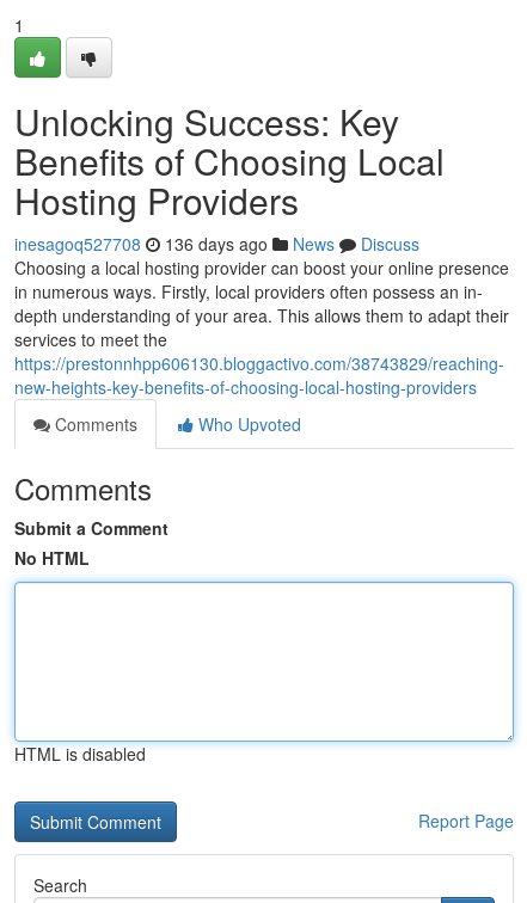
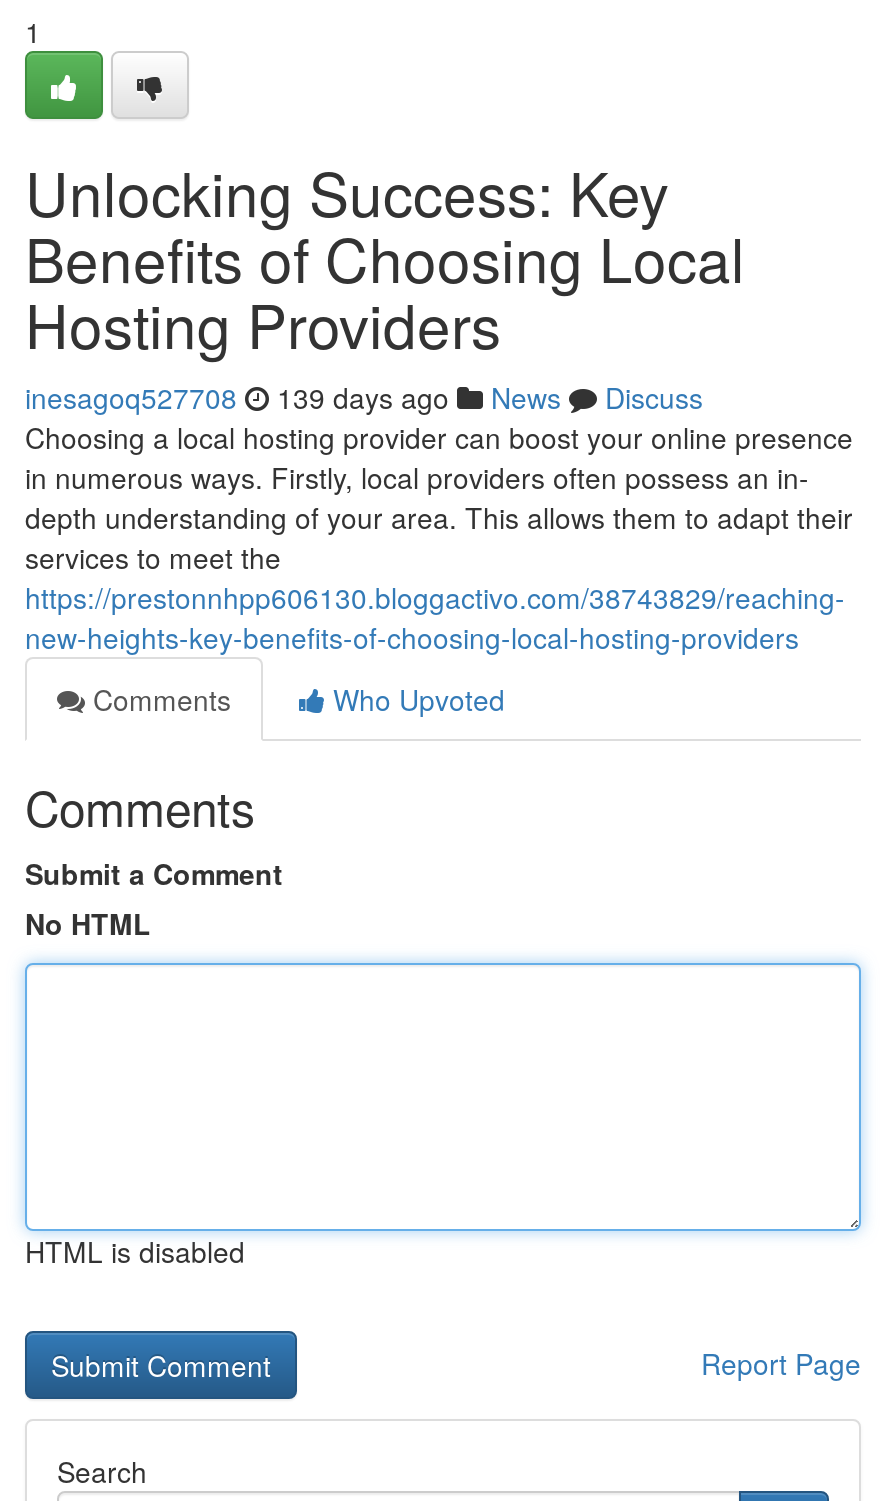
[14,232,419,256] inesagoq527708 136 days ago News Discuss -> [25,377,703,417] inesagoq527708 139 days ago News Discuss

